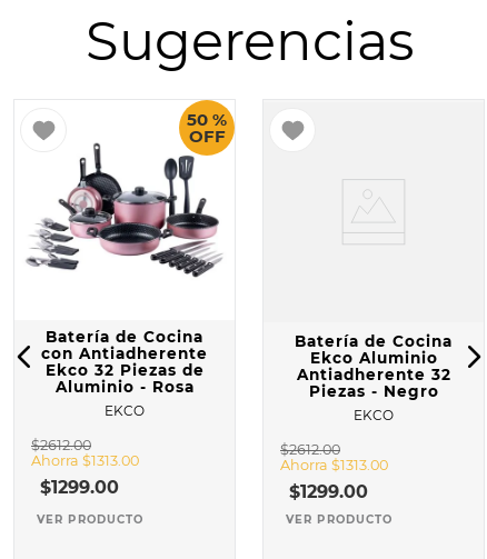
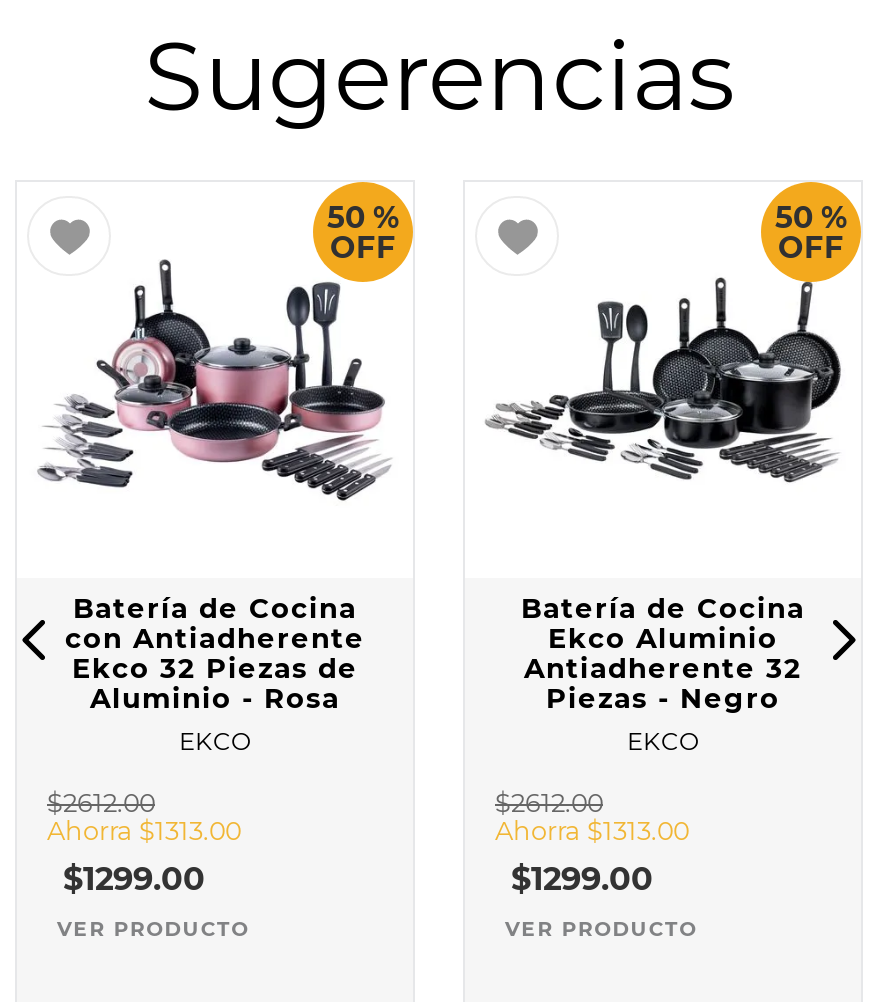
none -> [775,198,847,266] 50 % | OFF
none -> [485,276,843,484] [image]

